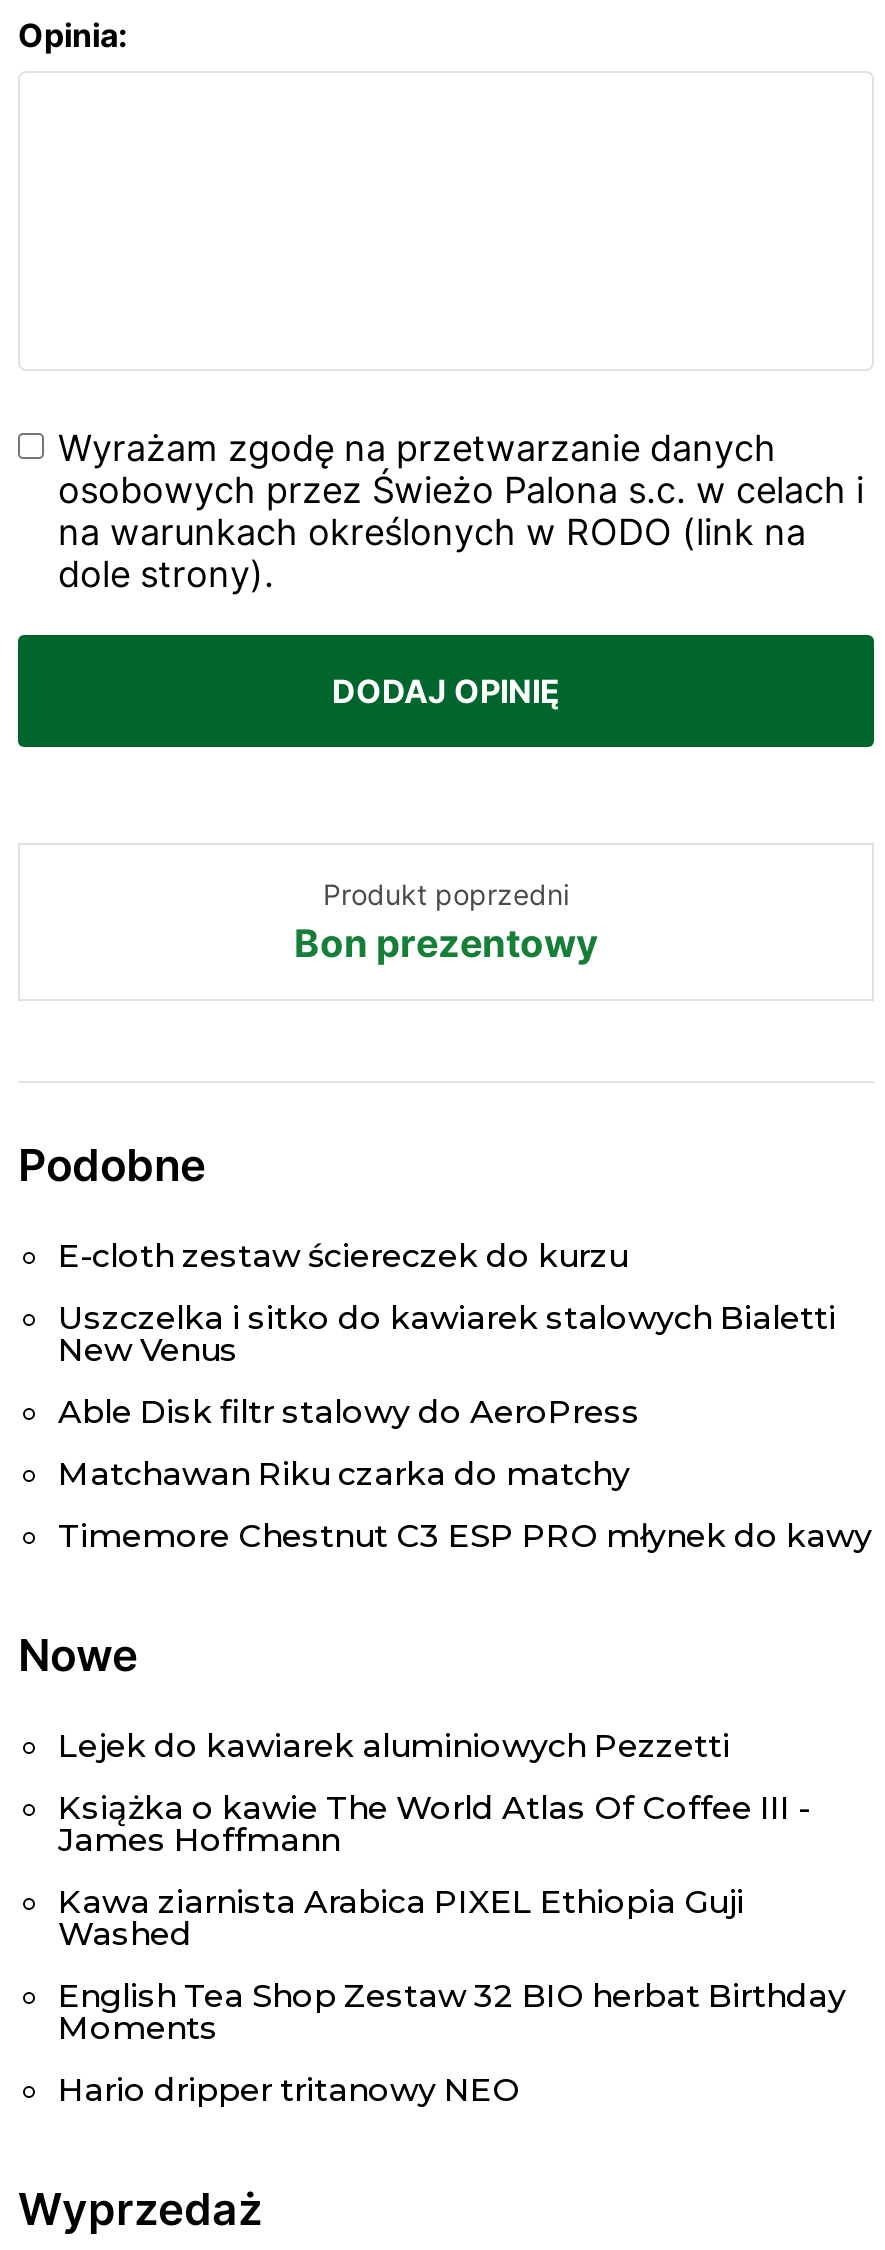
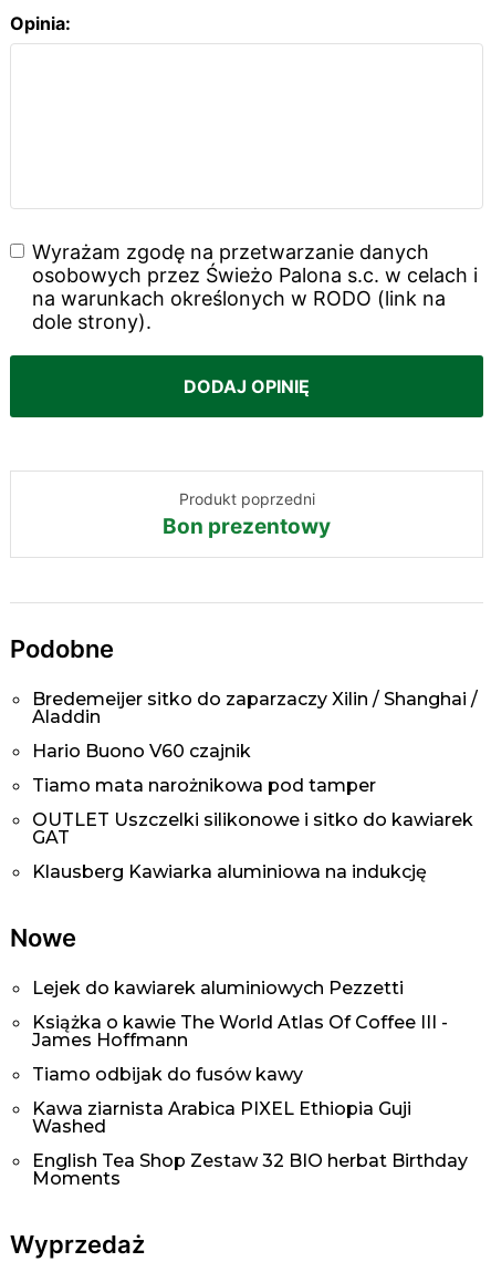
[58,1238,628,1276] E-cloth zestaw ściereczek do kurzu -> [32,689,478,728] Bredemeijer sitko do zaparzaczy Xilin / Shanghai / | Aladdin
[58,1300,836,1370] Uszczelka i sitko do kawiarek stalowych Bialetti | New Venus -> [32,741,251,762] Hario Buono V60 czajnik
[58,1394,640,1432] Able Disk filtr stalowy do AeroPress -> [32,775,376,796] Tiamo mata narożnikowa pod tamper
[58,1456,630,1494] Matchawan Riku czarka do matchy -> [32,810,473,848] OUTLET Uszczelki silikonowe i sitko do kawiarek | GAT
[58,1518,872,1556] Timemore Chestnut C3 ESP PRO młynek do kawy -> [32,862,427,883] Klausberg Kawiarka aluminiowa na indukcję
none -> [32,1064,303,1085] Tiamo odbijak do fusów kawy
moved [58,1884,846,2048] -> [32,1099,468,1189]: Kawa ziarnista Arabica PIXEL Ethiopia Guji | Washed | English Tea Shop Zestaw 32 BIO herbat Birthday | Moments
[58,2072,520,2110] Hario dripper tritanowy NEO -> none

